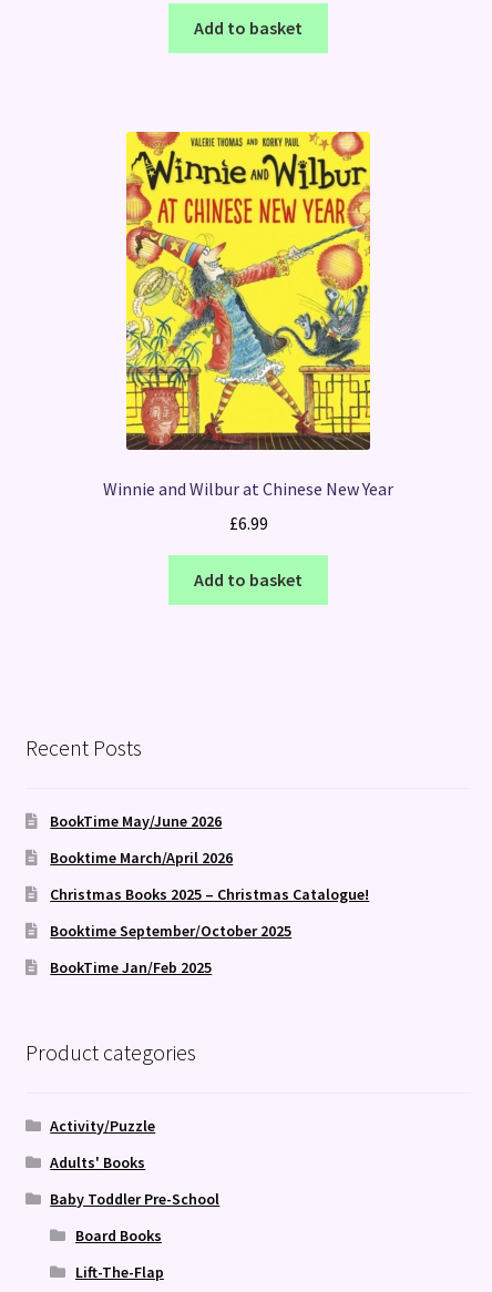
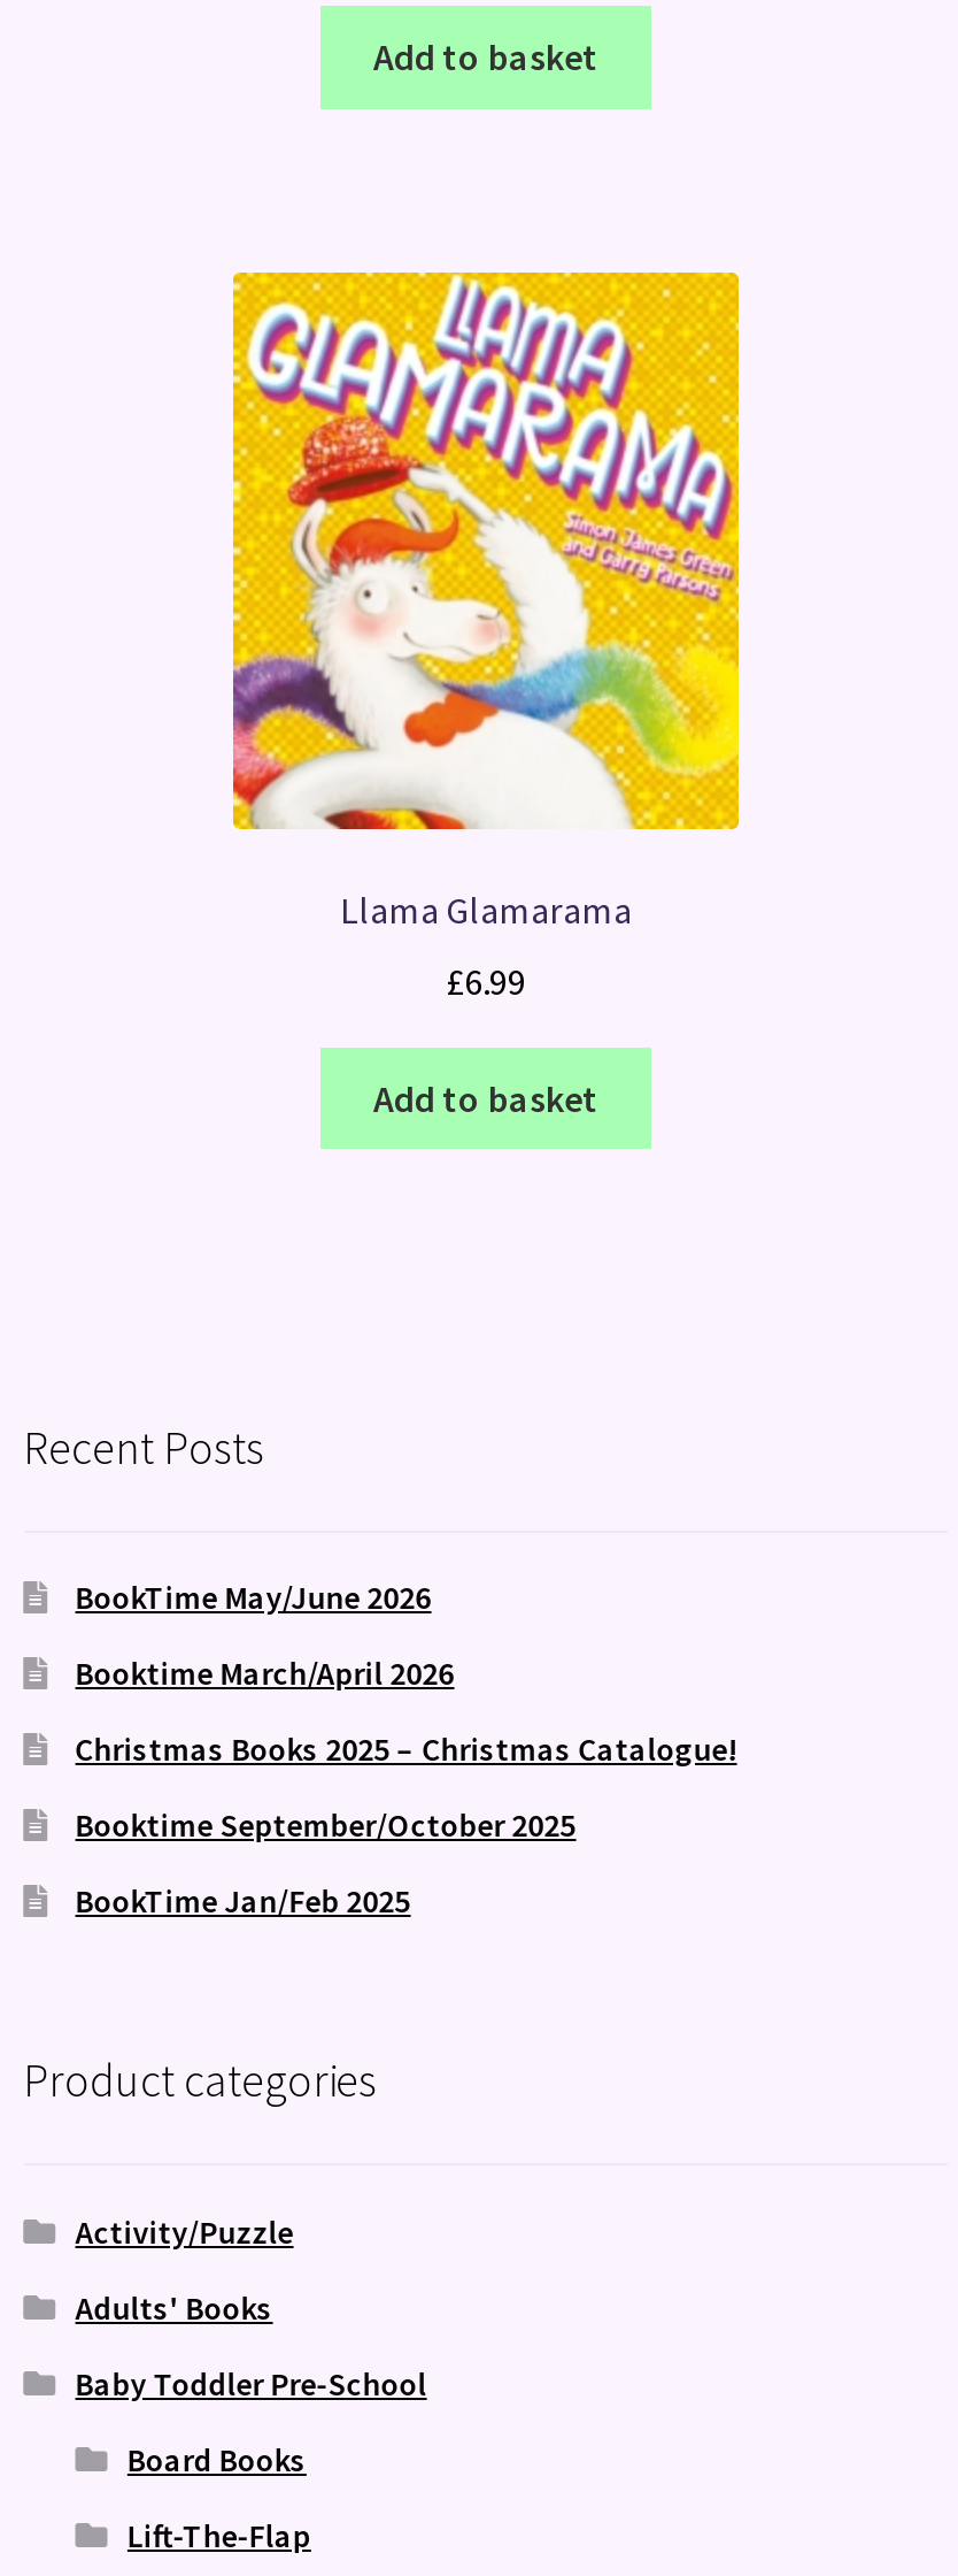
[103,131,393,500] [image] | Winnie and Wilbur at Chinese New Year -> [231,270,739,933] [image] | Llama Glamarama

